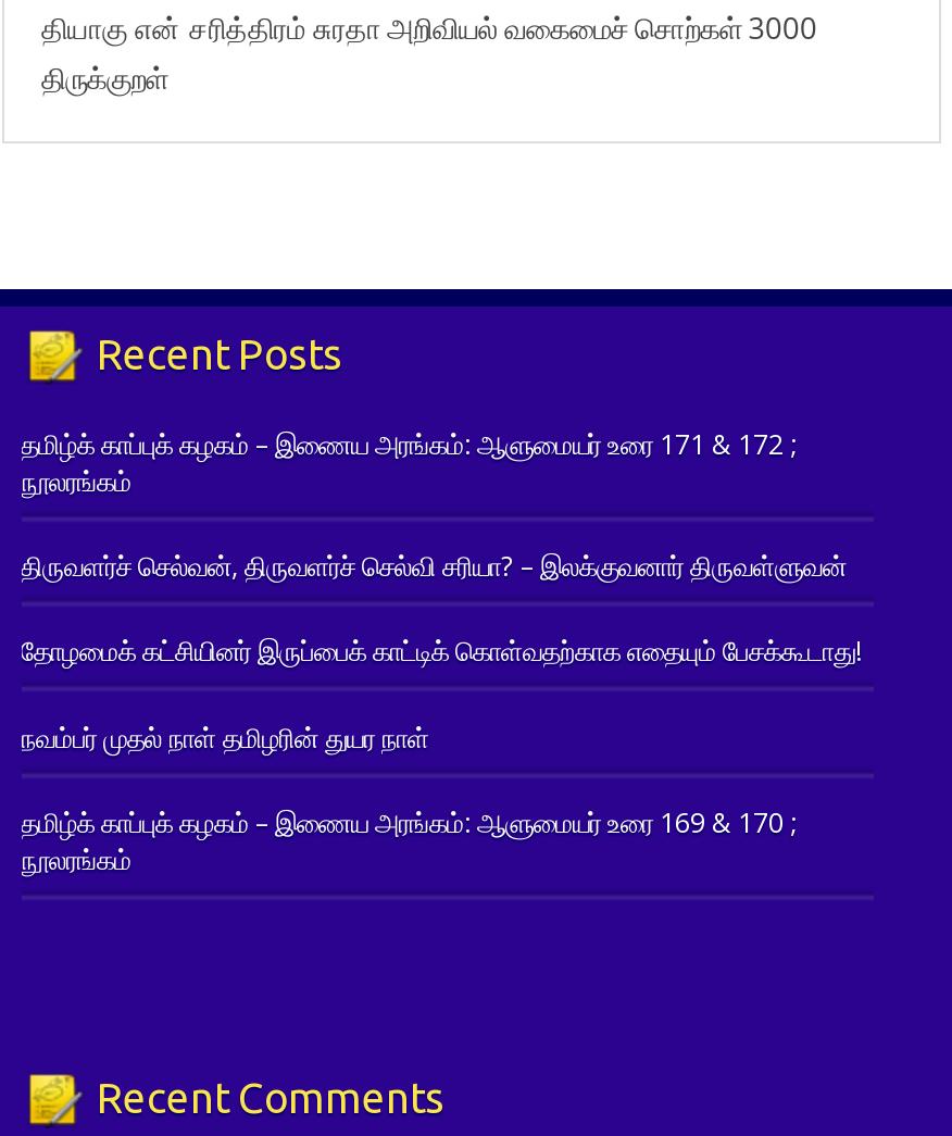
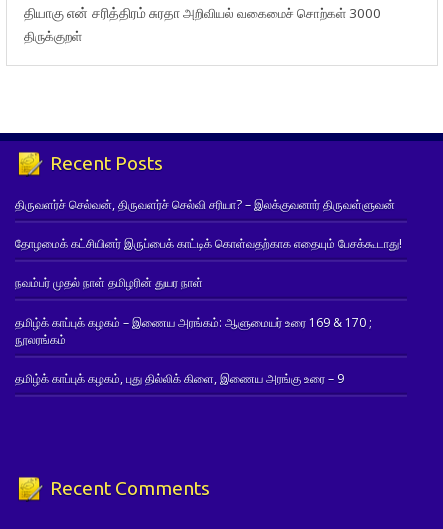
[21,426,797,500] தமிழ்க் காப்புக் கழகம் – இணைய அரங்கம்: ஆளுமையர் உரை 171 & 172 ; | நூலரங்கம் -> none
moved [21,548,862,878] -> [14,196,401,348]: திருவளர்ச் செல்வன், திருவளர்ச் செல்வி சரியா? – இலக்குவனார் திருவள்ளுவன் | தோழமைக் கட்சியினர் இருப்பைக் காட்டிக் கொள்வதற்காக எதையும் பேசக்கூடாது! | நவம்பர் முதல் நாள் தமிழரின் துயர நாள் | தமிழ்க் காப்புக் கழகம் – இணைய அரங்கம்: ஆளுமையர் உரை 169 & 170 ; | நூலரங்கம்
none -> [14,370,343,387] தமிழ்க் காப்புக் கழகம், புது தில்லிக் கிளை, இணைய அரங்கு உரை – 9

